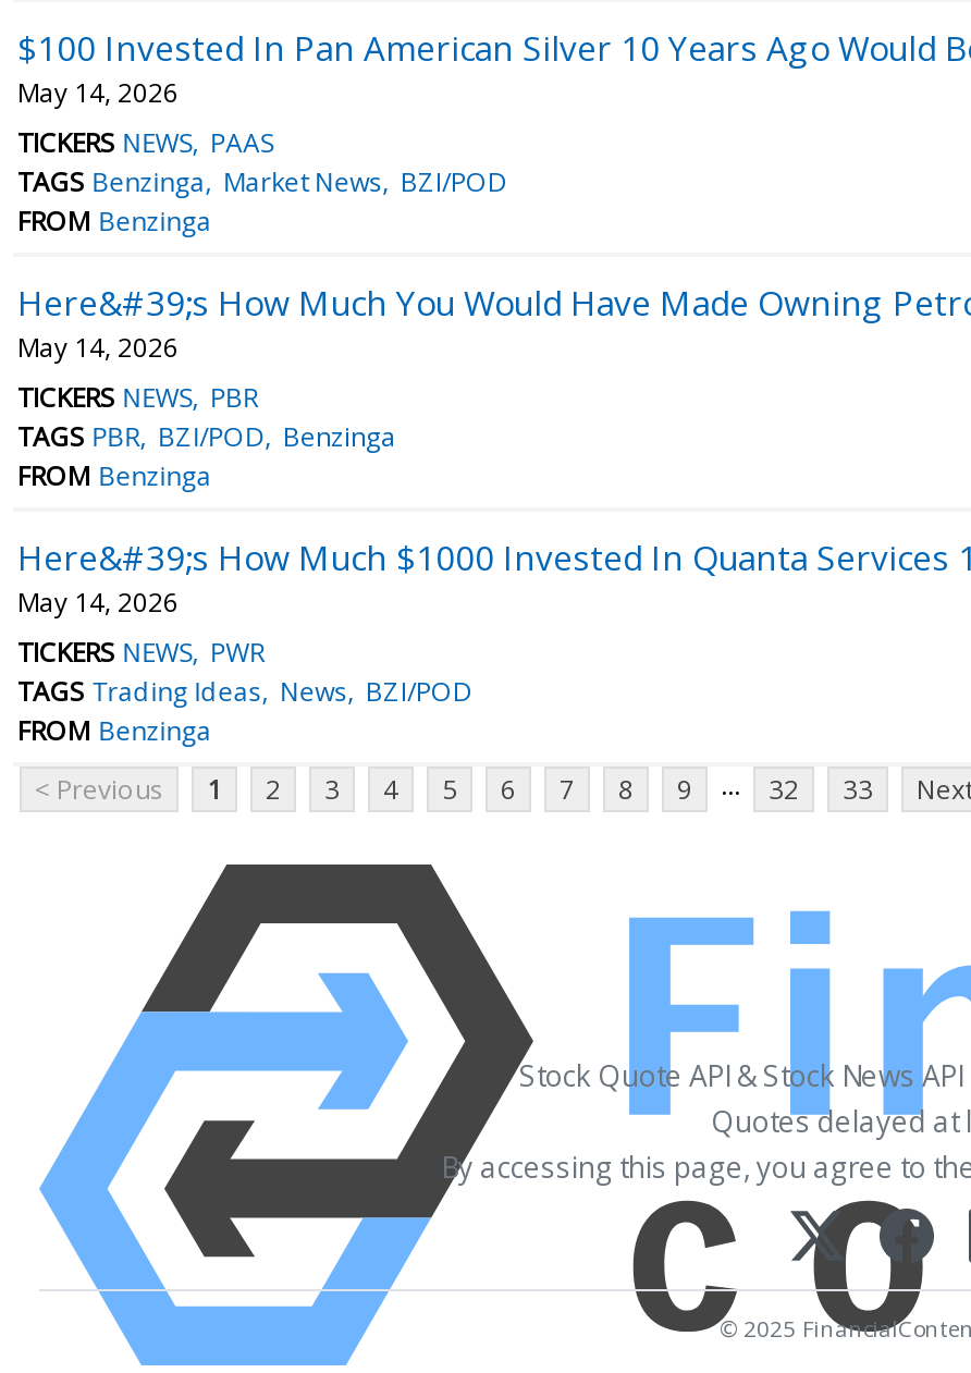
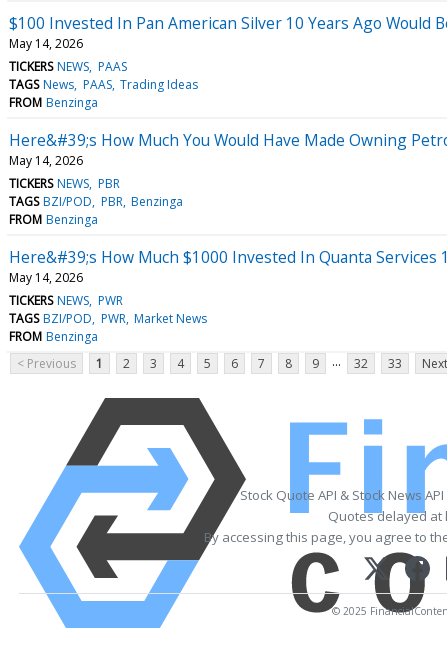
[17,163,507,200] TAGS Benzinga Market News BZI/POD -> [9,76,198,93] TAGS News PAAS Trading Ideas
[17,418,396,455] TAGS PBR BZI/POD Benzinga -> [9,193,183,210] TAGS BZI/POD PBR Benzinga
[17,673,472,710] TAGS Trading Ideas News BZI/POD -> [9,310,207,327] TAGS BZI/POD PWR Market News

